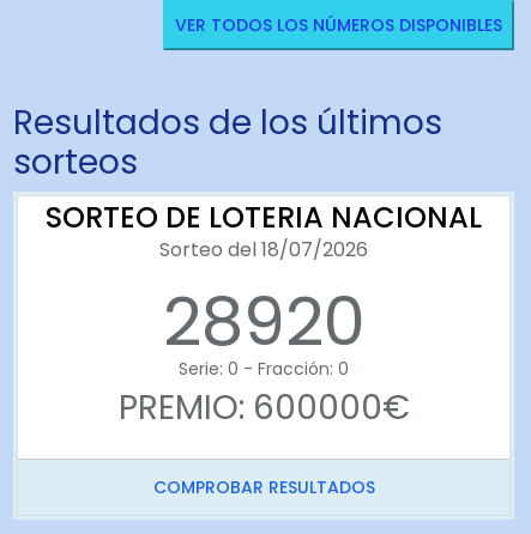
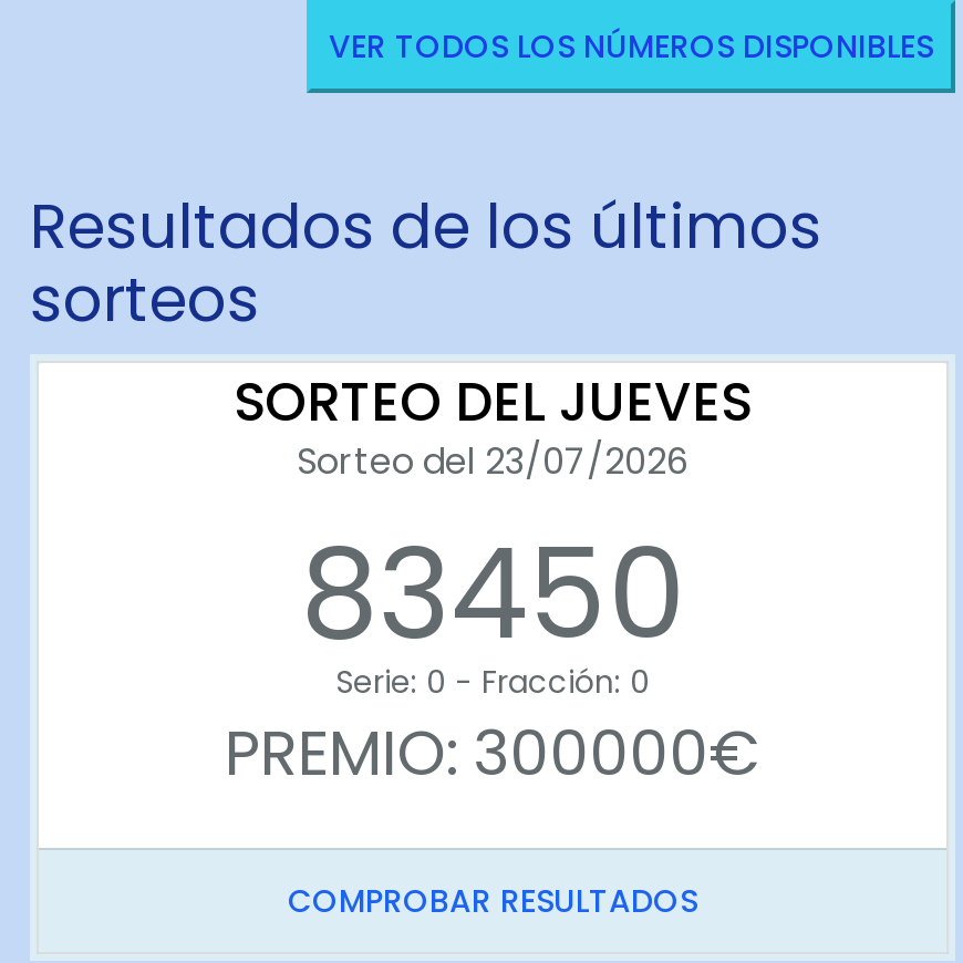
[46,198,482,369] SORTEO DE LOTERIA NACIONAL | Sorteo del 18/07/2026 | 28920 -> [234,366,752,683] SORTEO DEL JUEVES | Sorteo del 23/07/2026 | 83450
[118,385,409,431] PREMIO: 600000€ -> [225,711,760,798] PREMIO: 300000€

